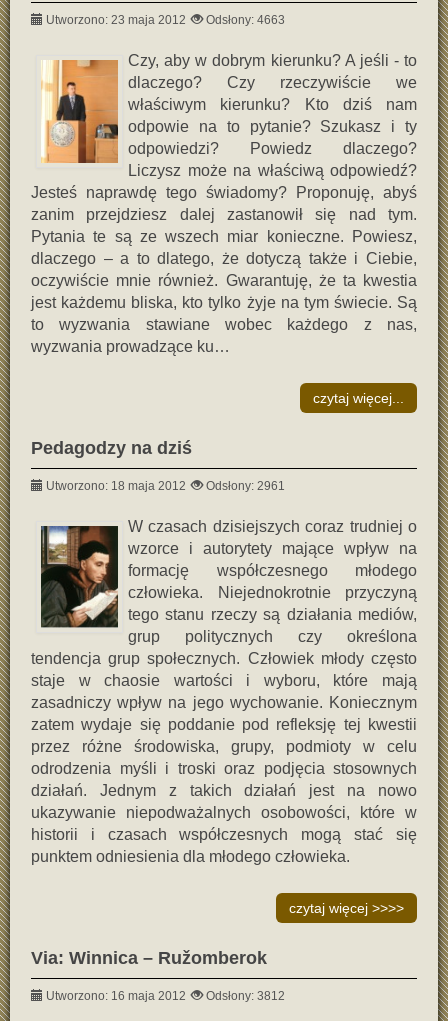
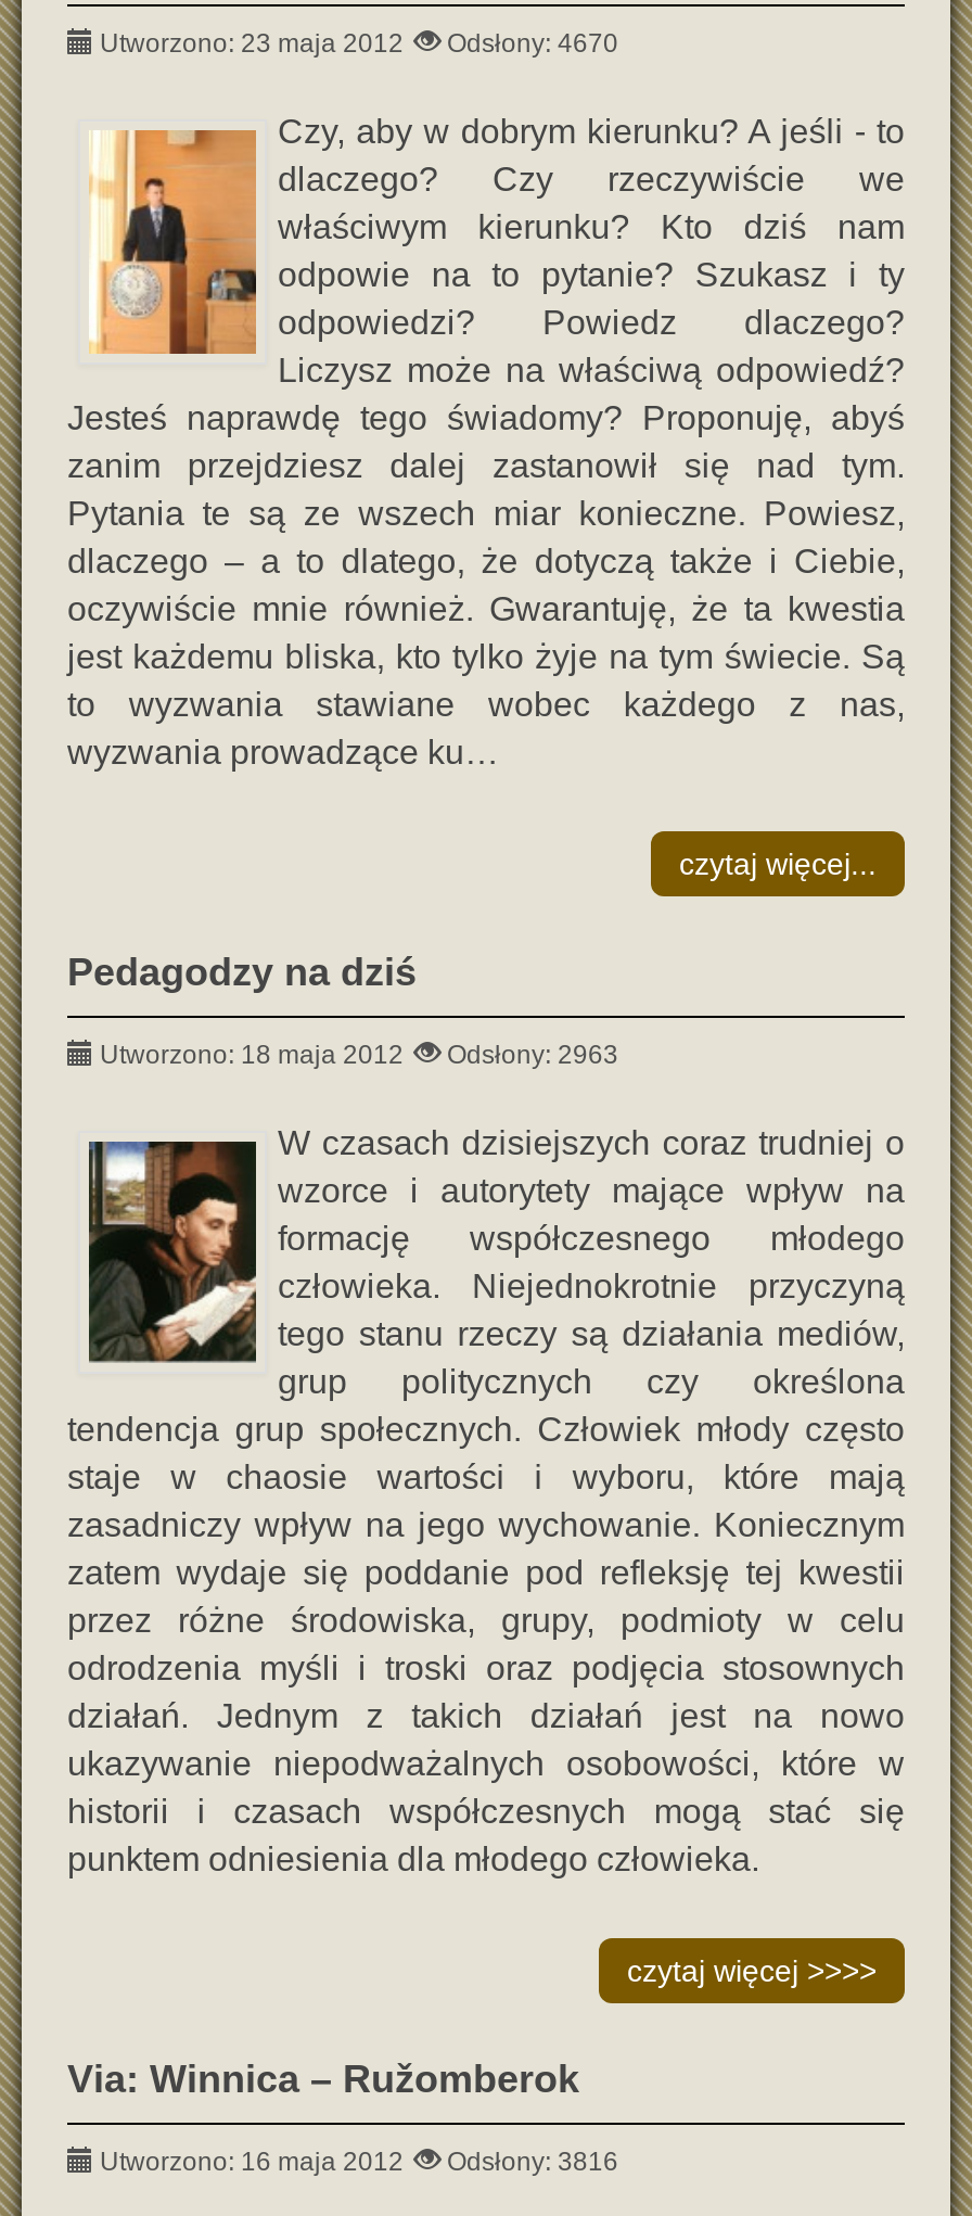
[46,13,285,27] Utworzono: 23 maja 2012 Odsłony: 4663 -> [100,28,618,59] Utworzono: 23 maja 2012 Odsłony: 4670
[46,479,285,493] Utworzono: 18 maja 2012 Odsłony: 2961 -> [100,1040,618,1070] Utworzono: 18 maja 2012 Odsłony: 2963
[46,989,285,1003] Utworzono: 16 maja 2012 Odsłony: 3812 -> [100,2147,618,2177] Utworzono: 16 maja 2012 Odsłony: 3816

